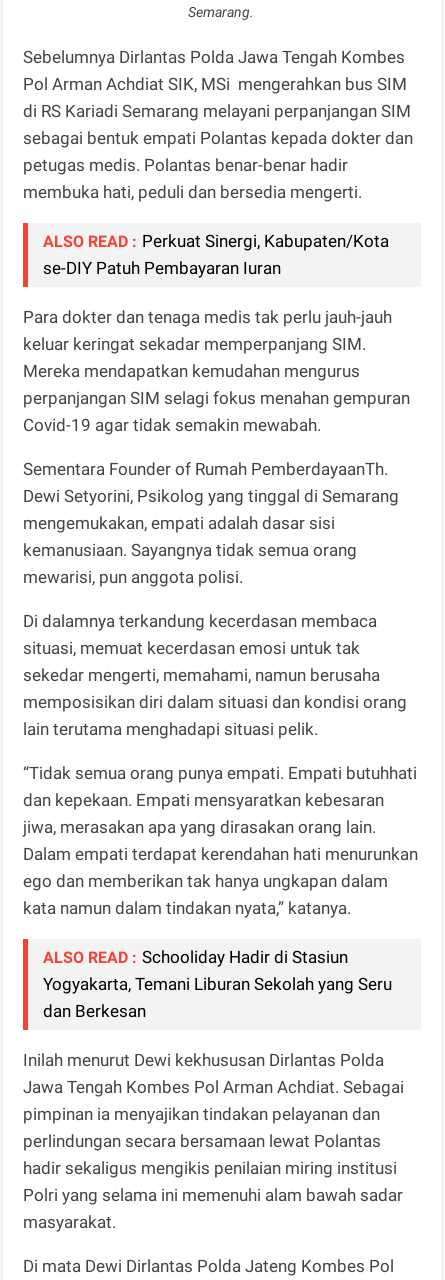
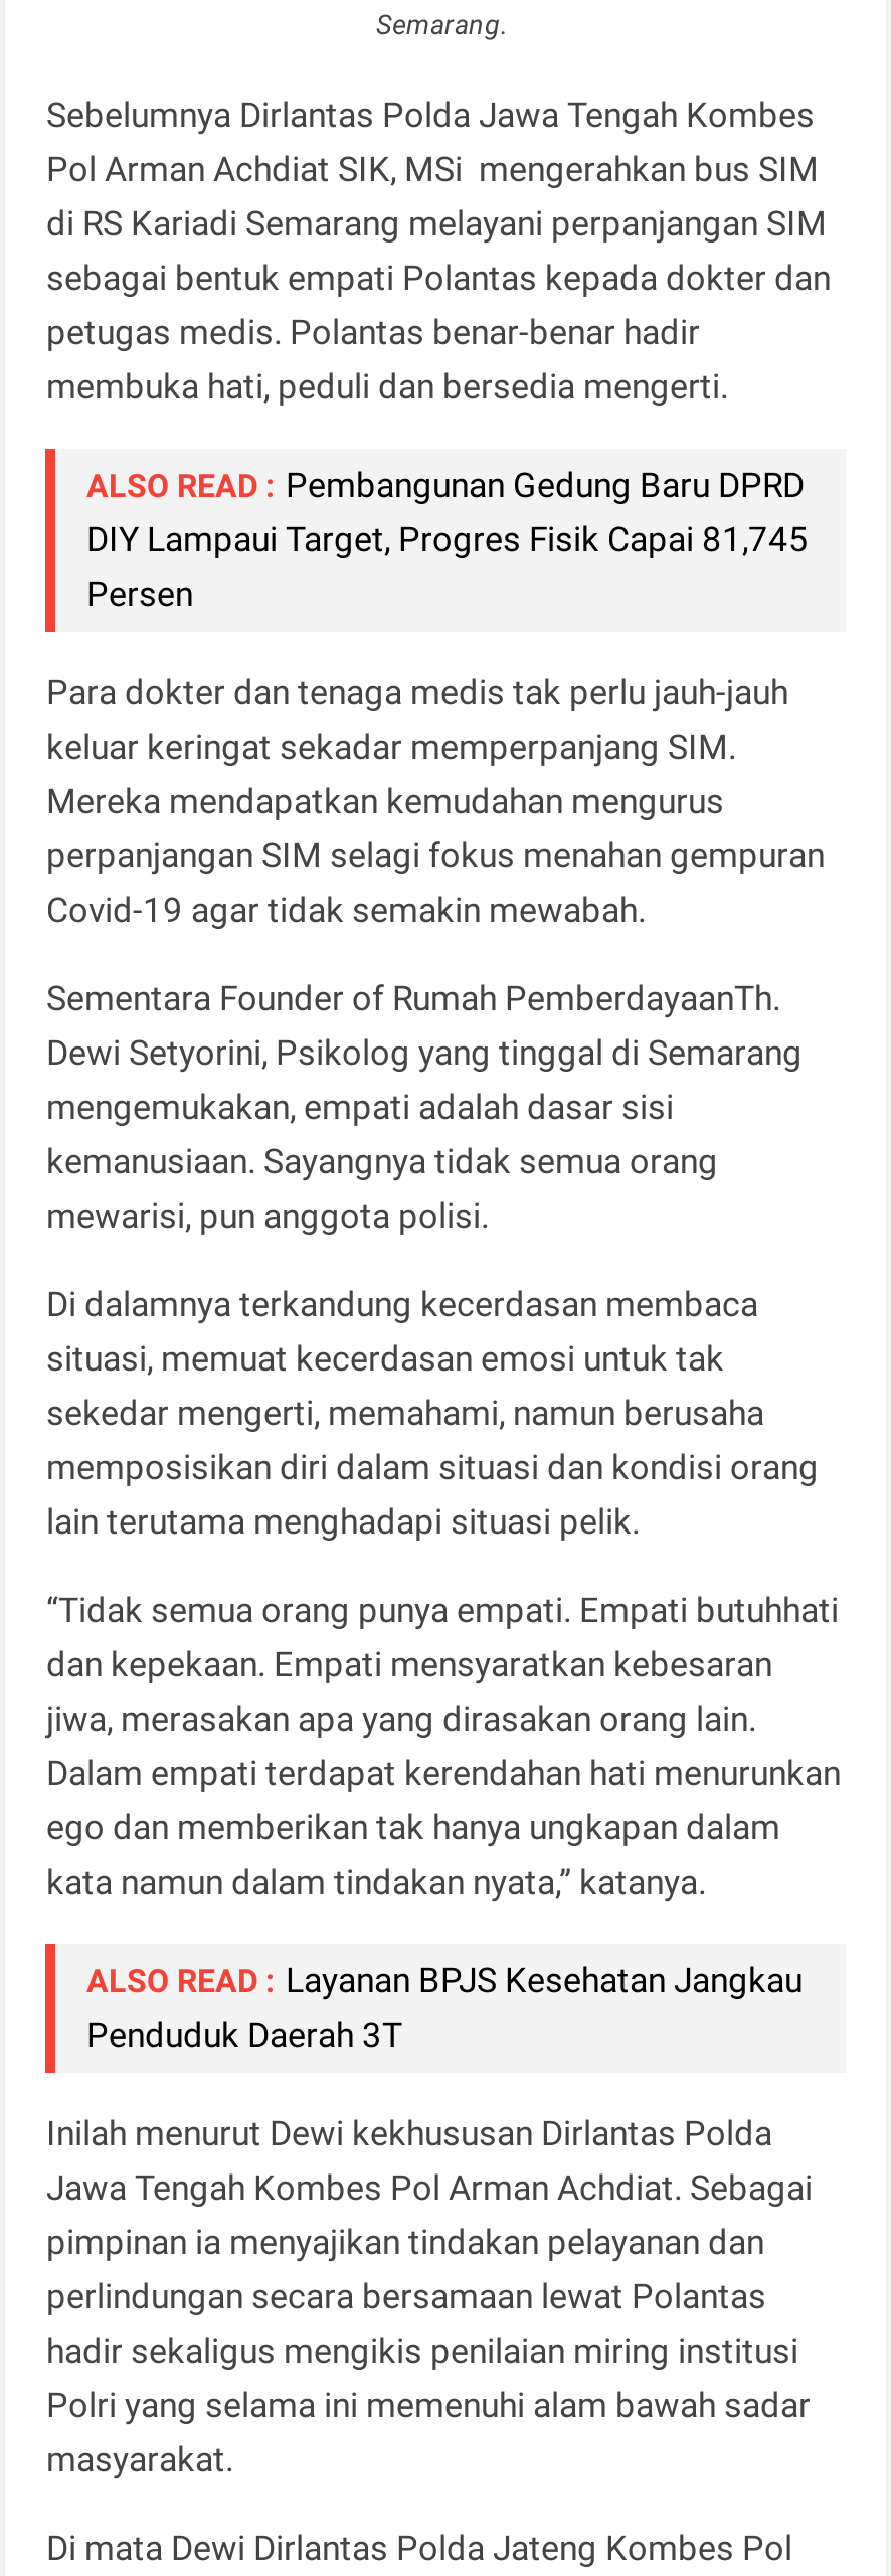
[43,231,389,278] ALSO READ : Perkuat Sinergi, Kabupaten/Kota | se-DIY Patuh Pembayaran Iuran -> [86,465,809,614] ALSO READ : Pembangunan Gedung Baru DPRD | DIY Lampaui Target, Progres Fisik Capai 81,745 | Persen
moved [23,307,418,918] -> [46,672,841,1902]: Para dokter dan tenaga medis tak perlu jauh-jauh | keluar keringat sekadar memperpanjang SIM. | Mereka mendapatkan kemudahan mengurus | ... | ego dan memberikan tak hanya ungkapan dalam | kata namun dalam tindakan nyata,” katanya.
[43,947,392,1021] ALSO READ : Schooliday Hadir di Stasiun | Yogyakarta, Temani Liburan Sekolah yang Seru | dan Berkesan -> [86,1960,803,2055] ALSO READ : Layanan BPJS Kesehatan Jangkau | Penduduk Daerah 3T

